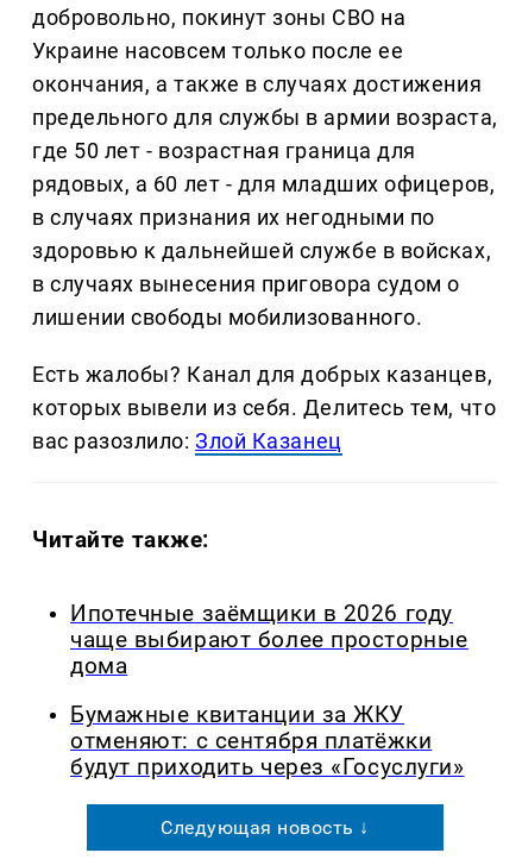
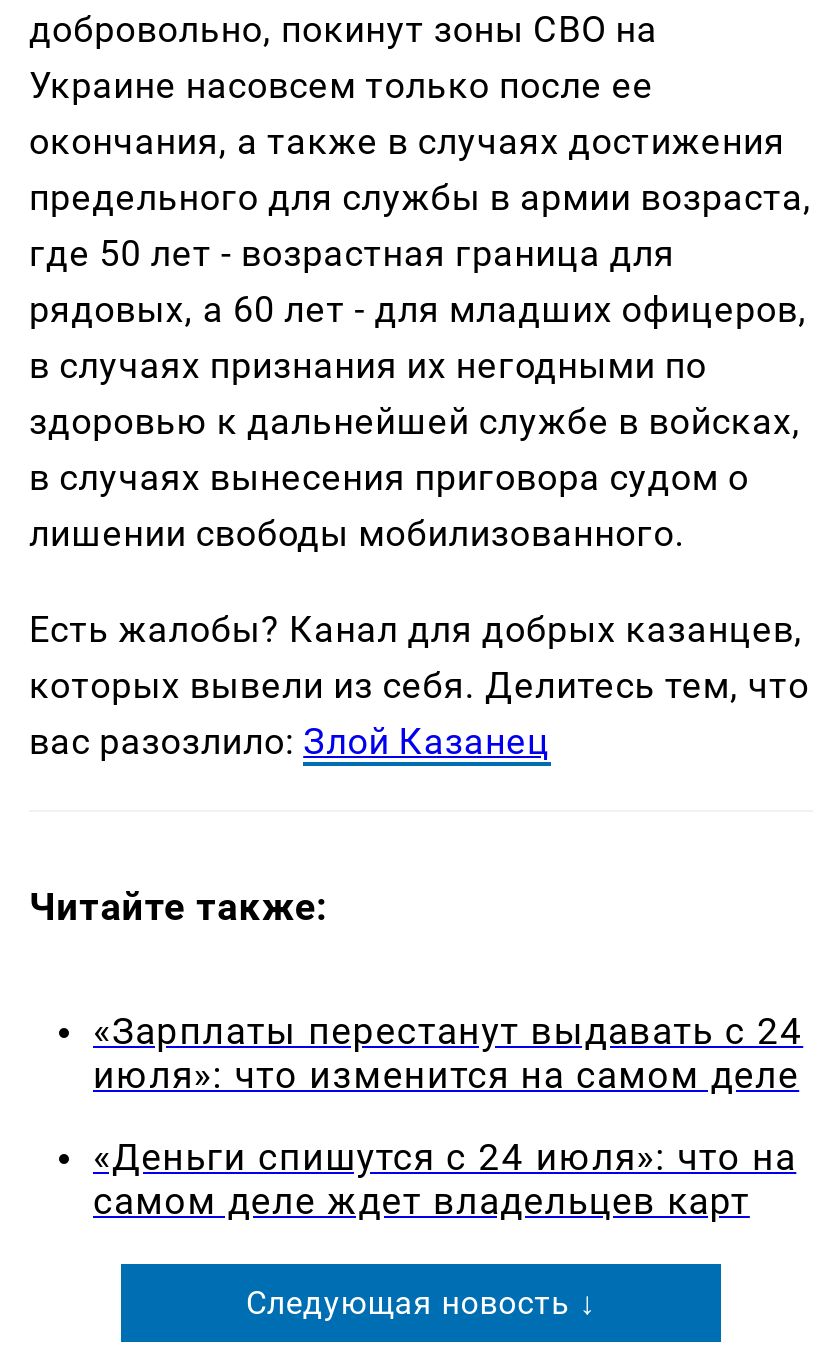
[70,601,468,679] Ипотечные заёмщики в 2026 году | чаще выбирают более просторные | дома -> [93,1010,803,1098] «Зарплаты перестанут выдавать с 24 | июля»: что изменится на самом деле
[70,702,464,780] Бумажные квитанции за ЖКУ | отменяют: с сентября платёжки | будут приходить через «Госуслуги» -> [93,1135,796,1223] «Деньги спишутся с 24 июля»: что на | самом деле ждет владельцев карт

